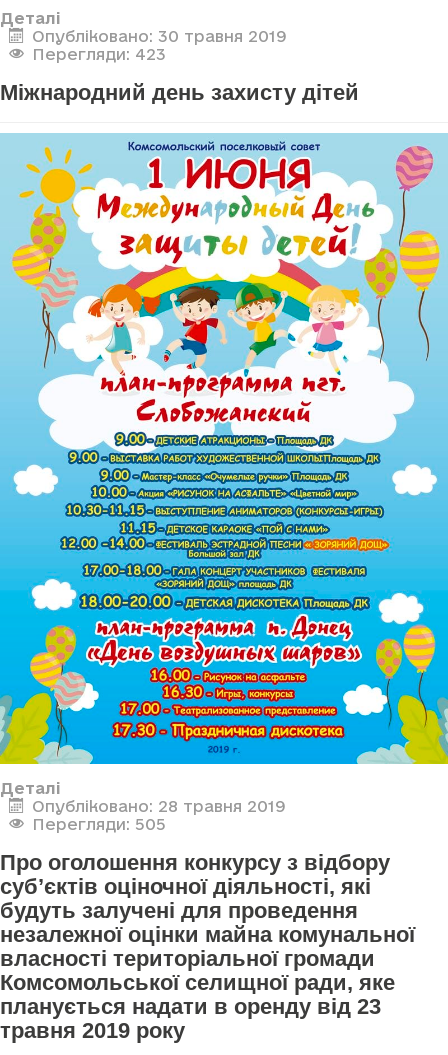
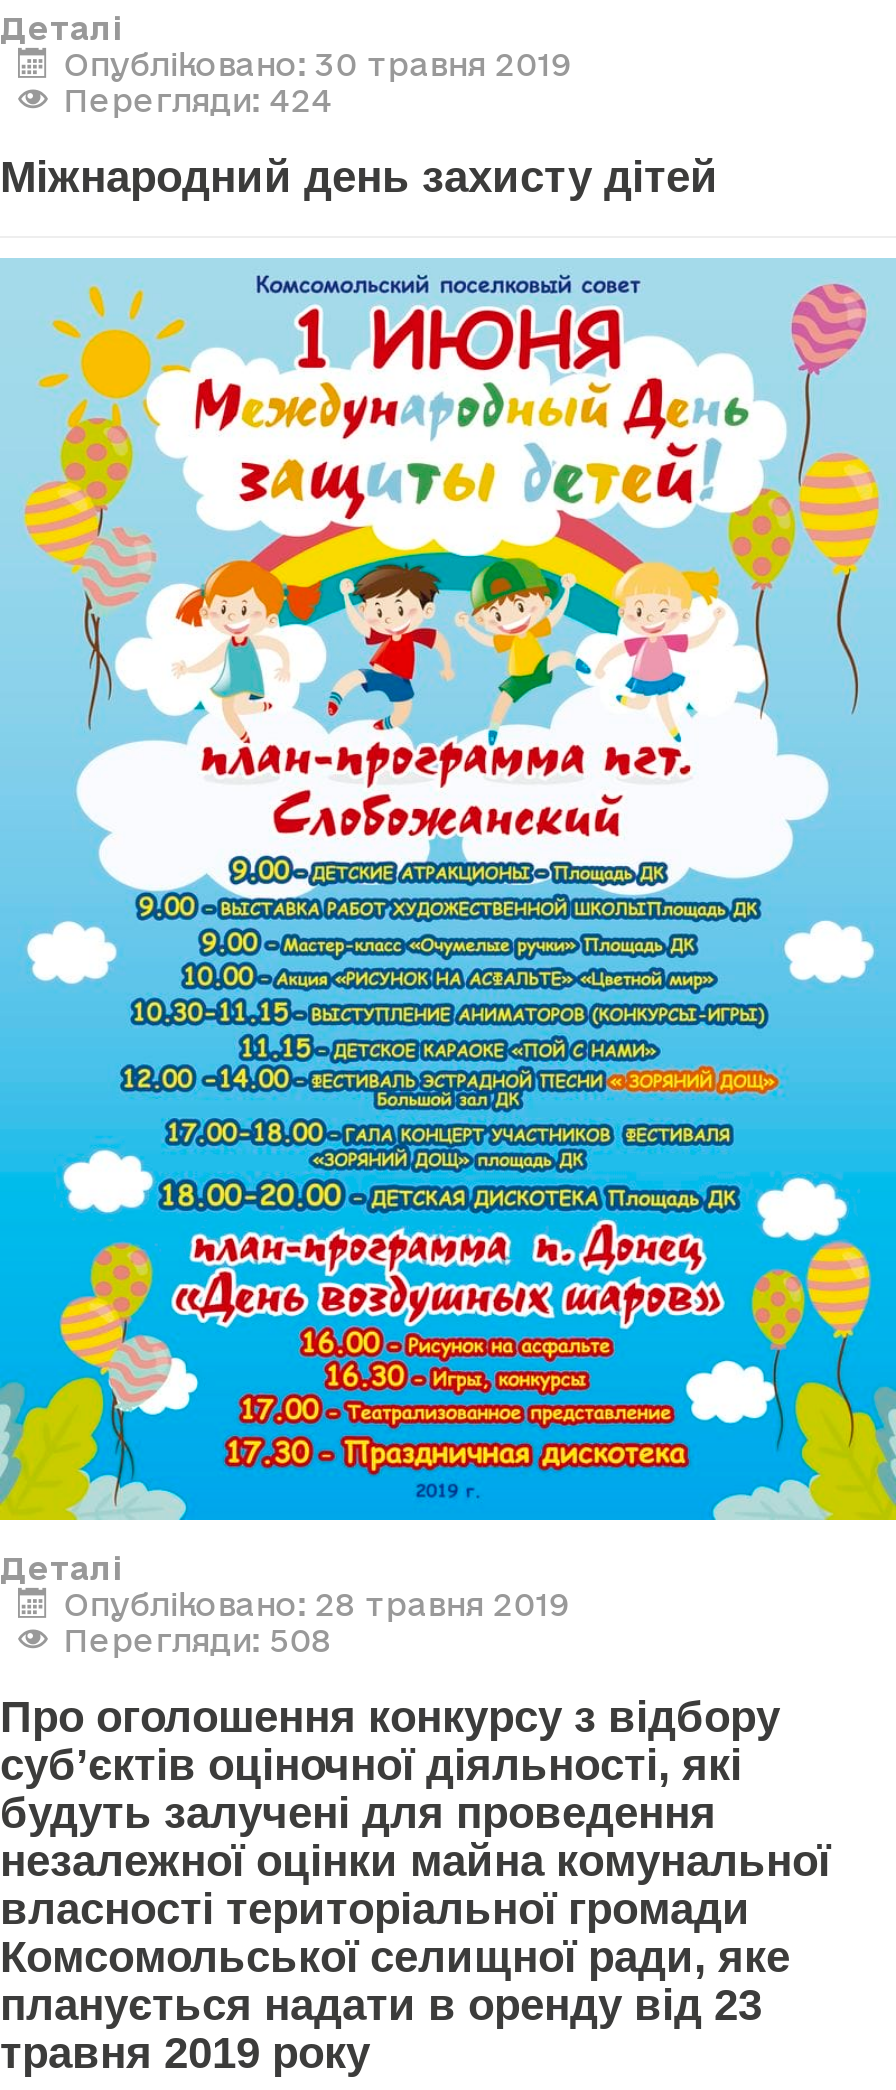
[32,45,166,63] Перегляди: 423 -> [64,82,334,118] Перегляди: 424
[32,815,166,833] Перегляди: 505 -> [64,1623,332,1659] Перегляди: 508

